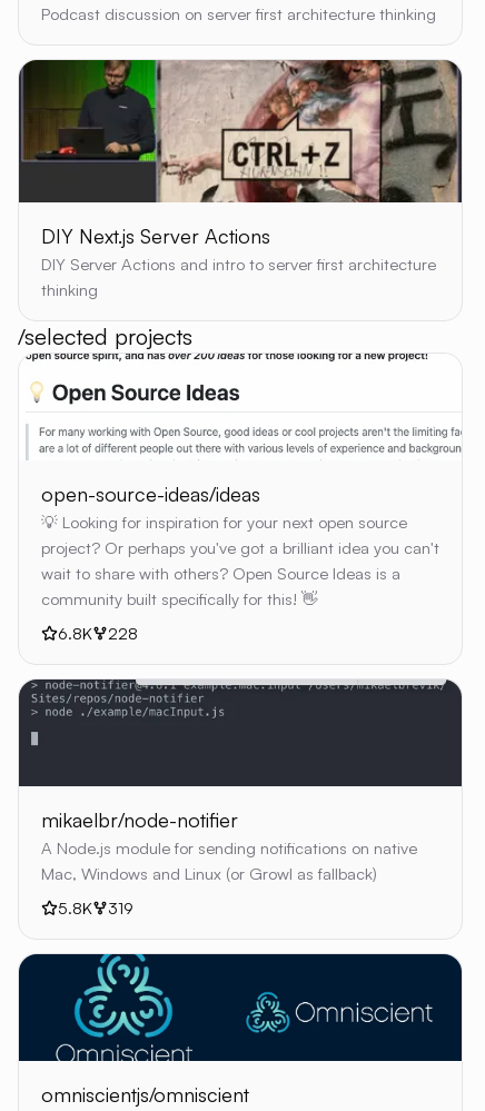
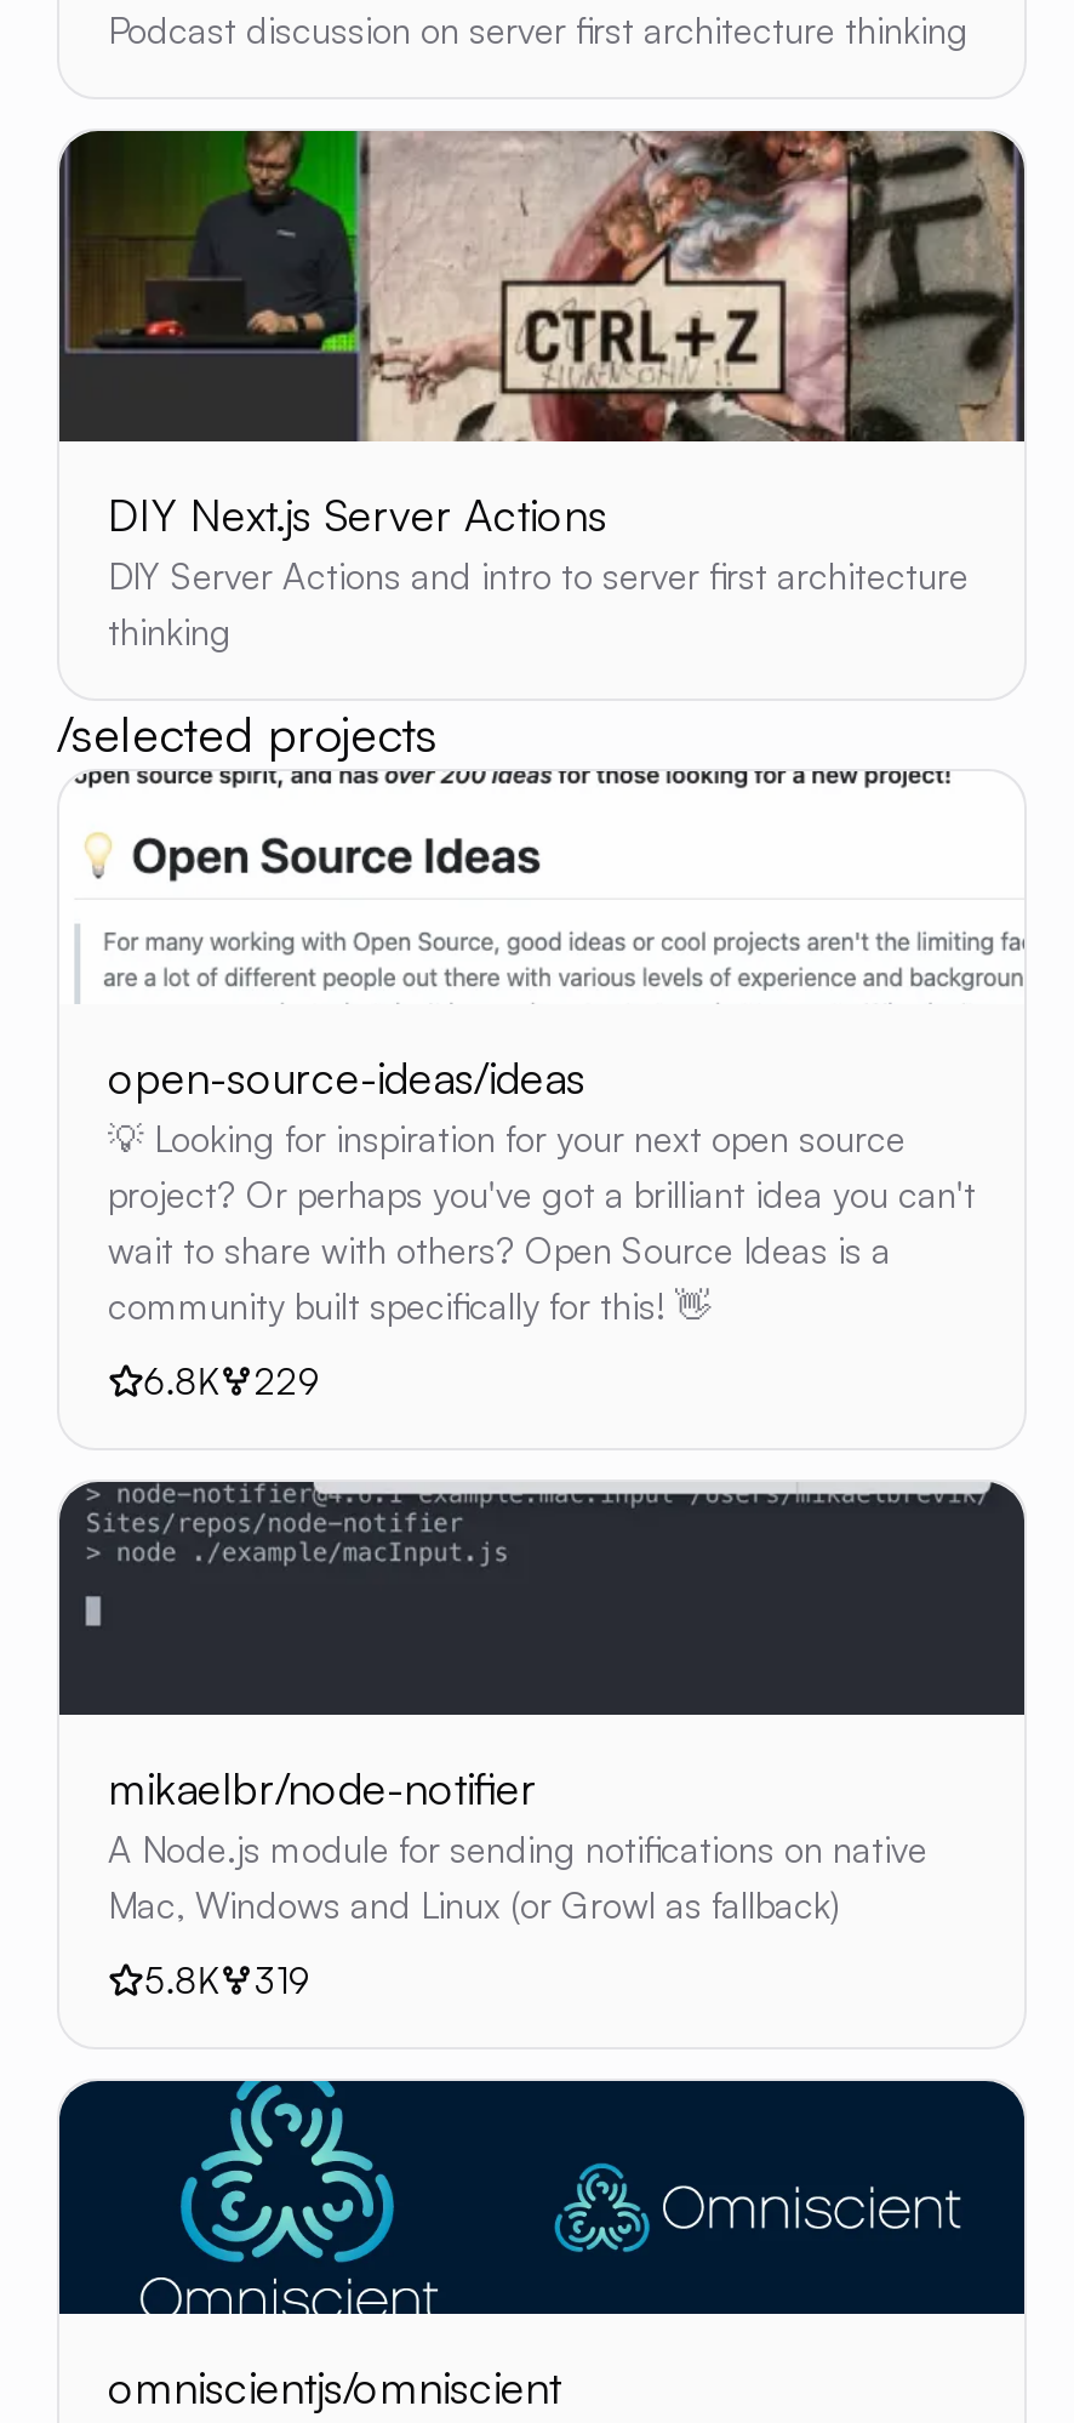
[108,623,138,644] 228 -> [254,1359,320,1405] 229

